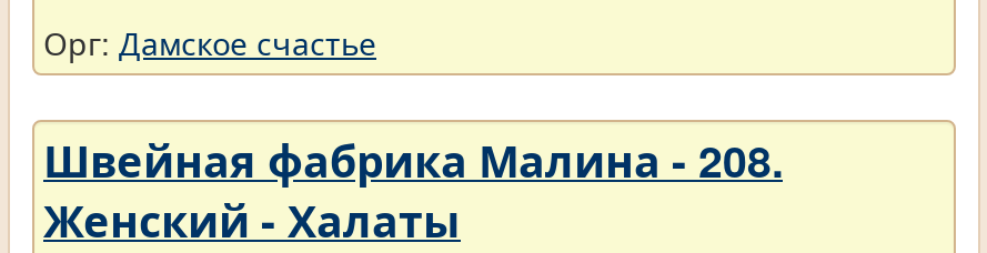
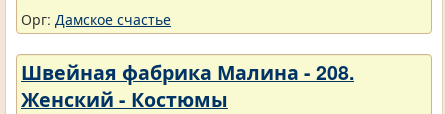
[43,190,461,252] Женский - Халаты -> [21,85,228,113] Женский - Костюмы

